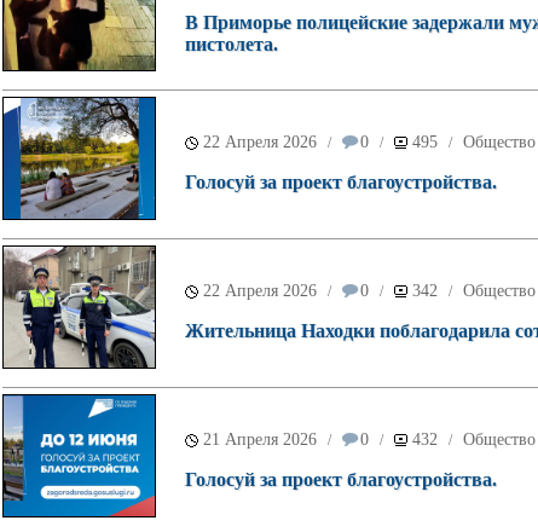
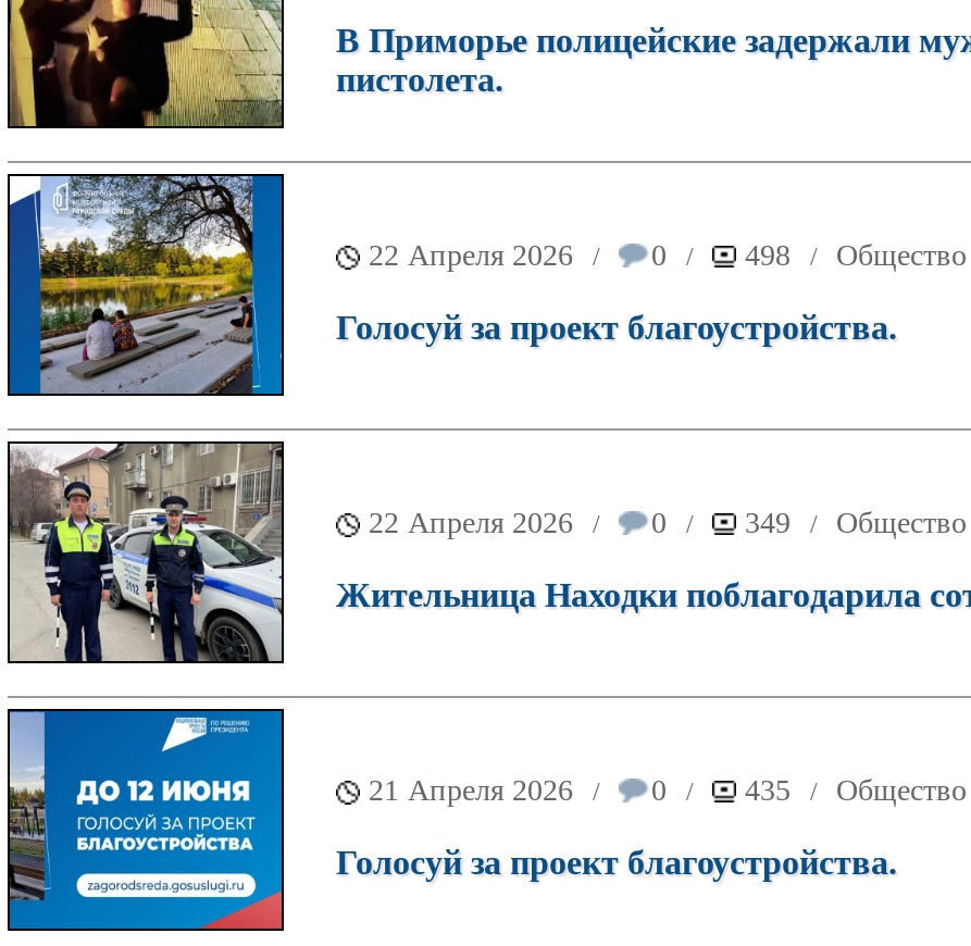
[203,133,536,151] 22 Апреля 2026 / 0 / 495 / Общество -> [369,239,967,272] 22 Апреля 2026 / 0 / 498 / Общество
[203,282,536,300] 22 Апреля 2026 / 0 / 342 / Общество -> [369,507,967,539] 22 Апреля 2026 / 0 / 349 / Общество
[203,430,536,449] 21 Апреля 2026 / 0 / 432 / Общество -> [369,774,967,807] 21 Апреля 2026 / 0 / 435 / Общество

